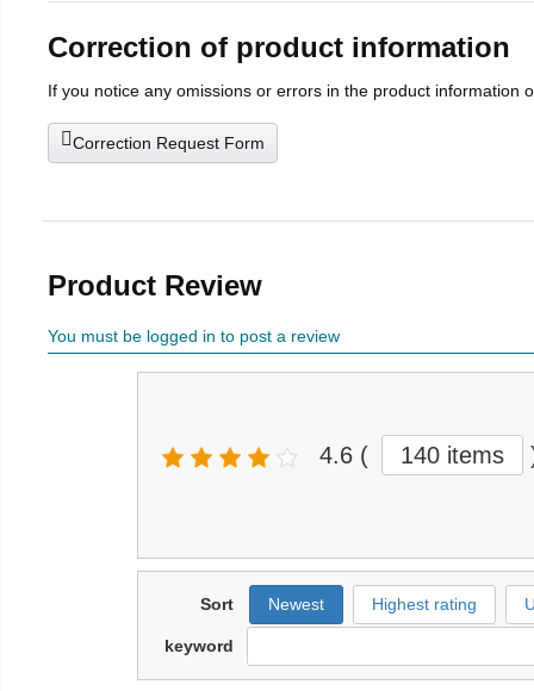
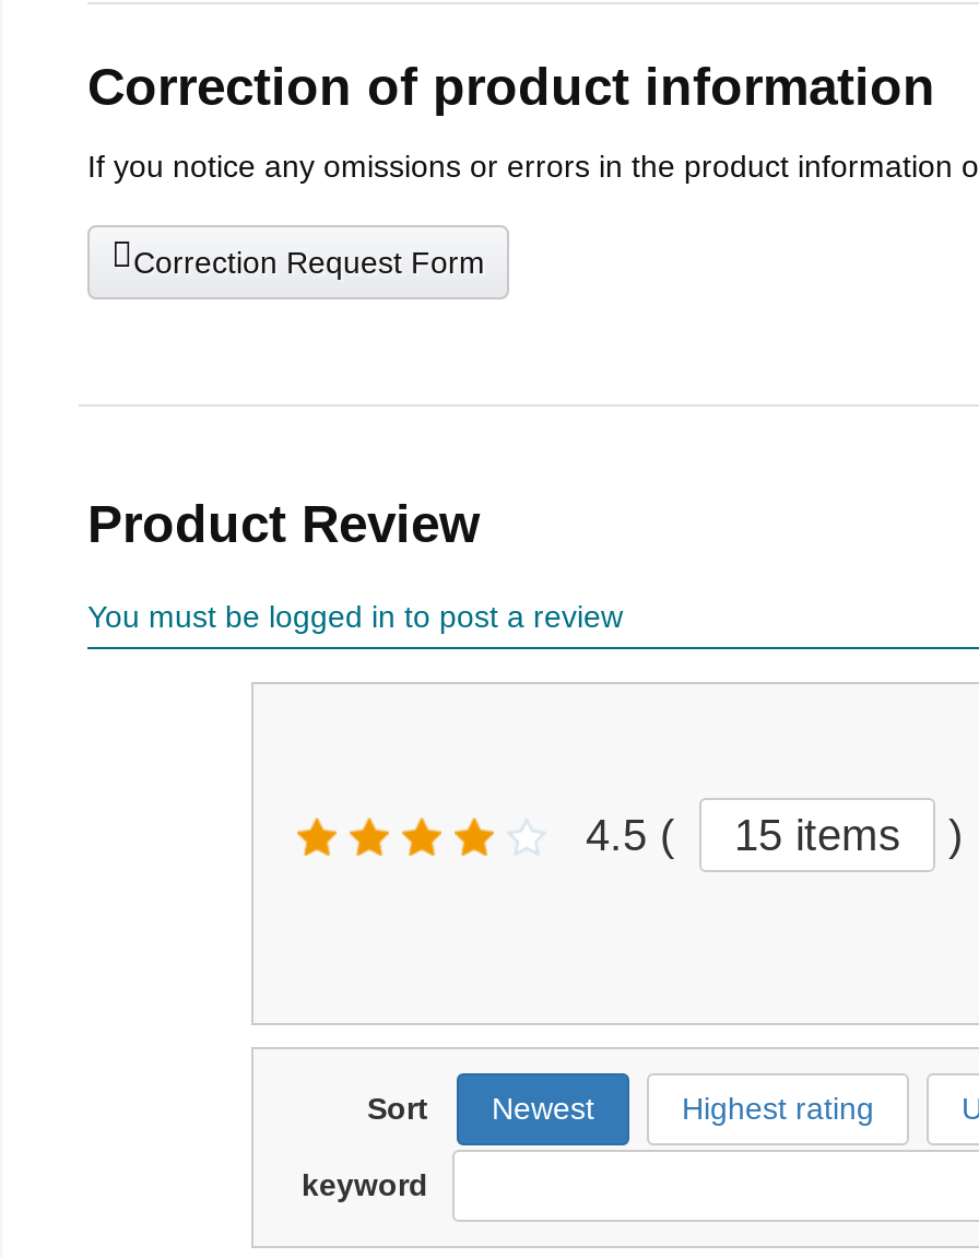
[312,442,375,468] 4.6 ( -> [573,811,688,859] 4.5 (
[401,442,504,468] 140 items -> [734,811,900,859] 15 items

